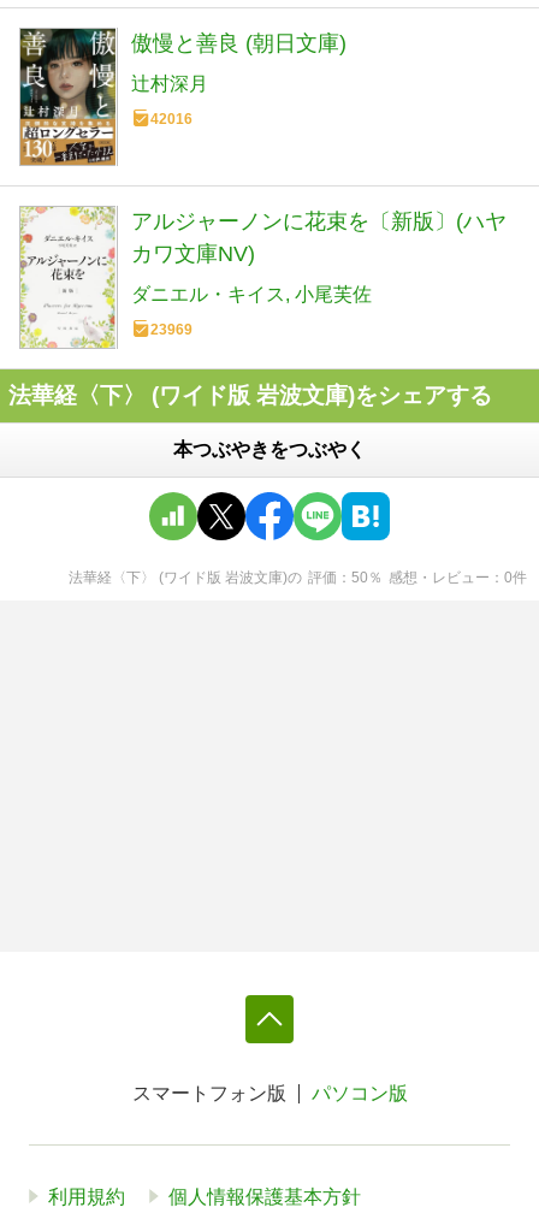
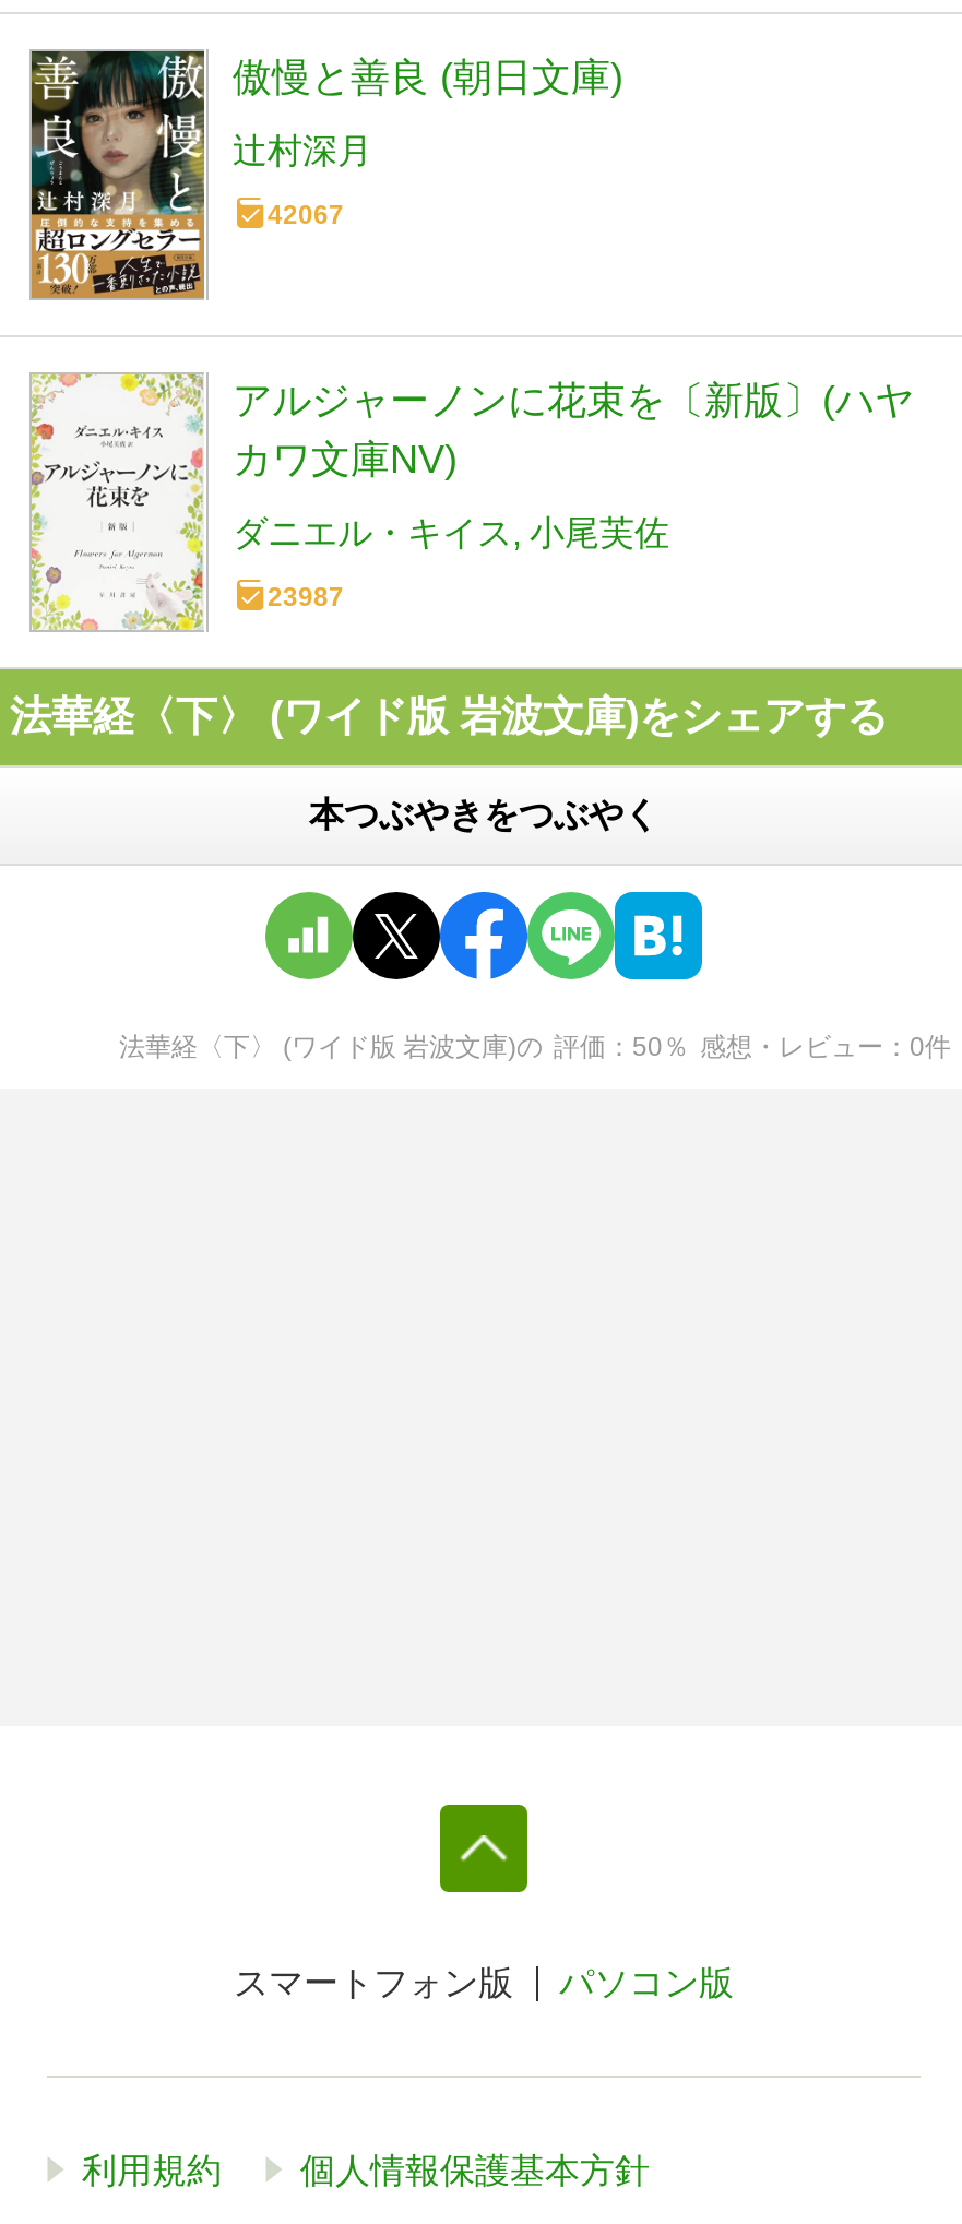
[150,111,192,127] 42016 -> [268,200,344,230] 42067
[150,321,192,338] 23969 -> [268,581,344,611] 23987

